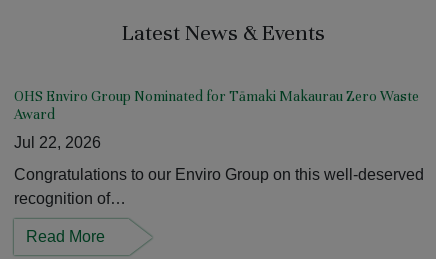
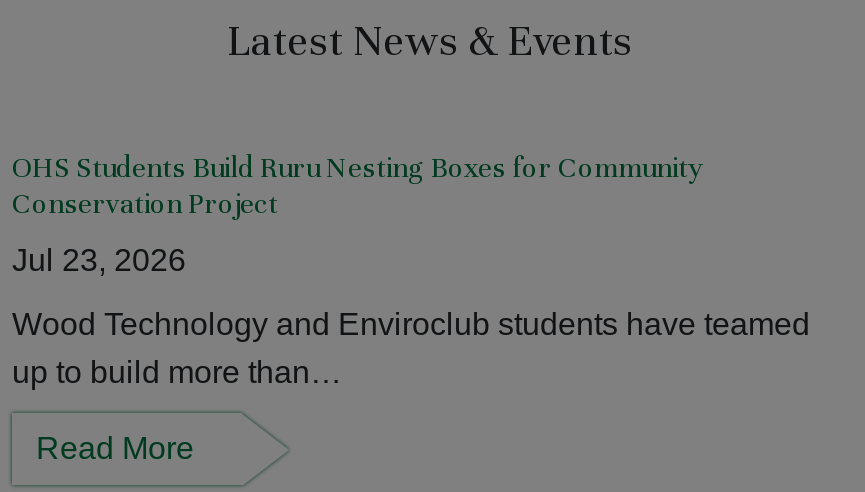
[14,87,419,123] OHS Enviro Group Nominated for Tāmaki Makaurau Zero Waste | Award -> [12,150,702,222] OHS Students Build Ruru Nesting Boxes for Community | Conservation Project
[14,134,101,151] Jul 22, 2026 -> [12,244,186,278] Jul 23, 2026
[14,166,424,207] Congratulations to our Enviro Group on this well-deserved | recognition of… -> [12,308,810,390] Wood Technology and Enviroclub students have teamed | up to build more than…

